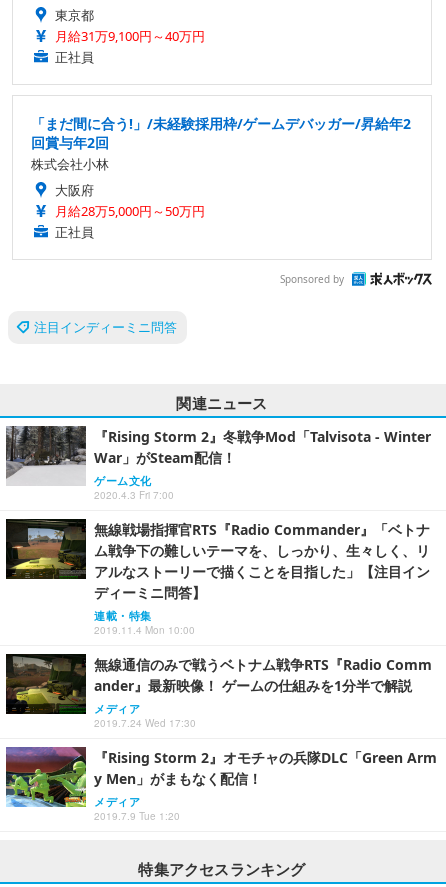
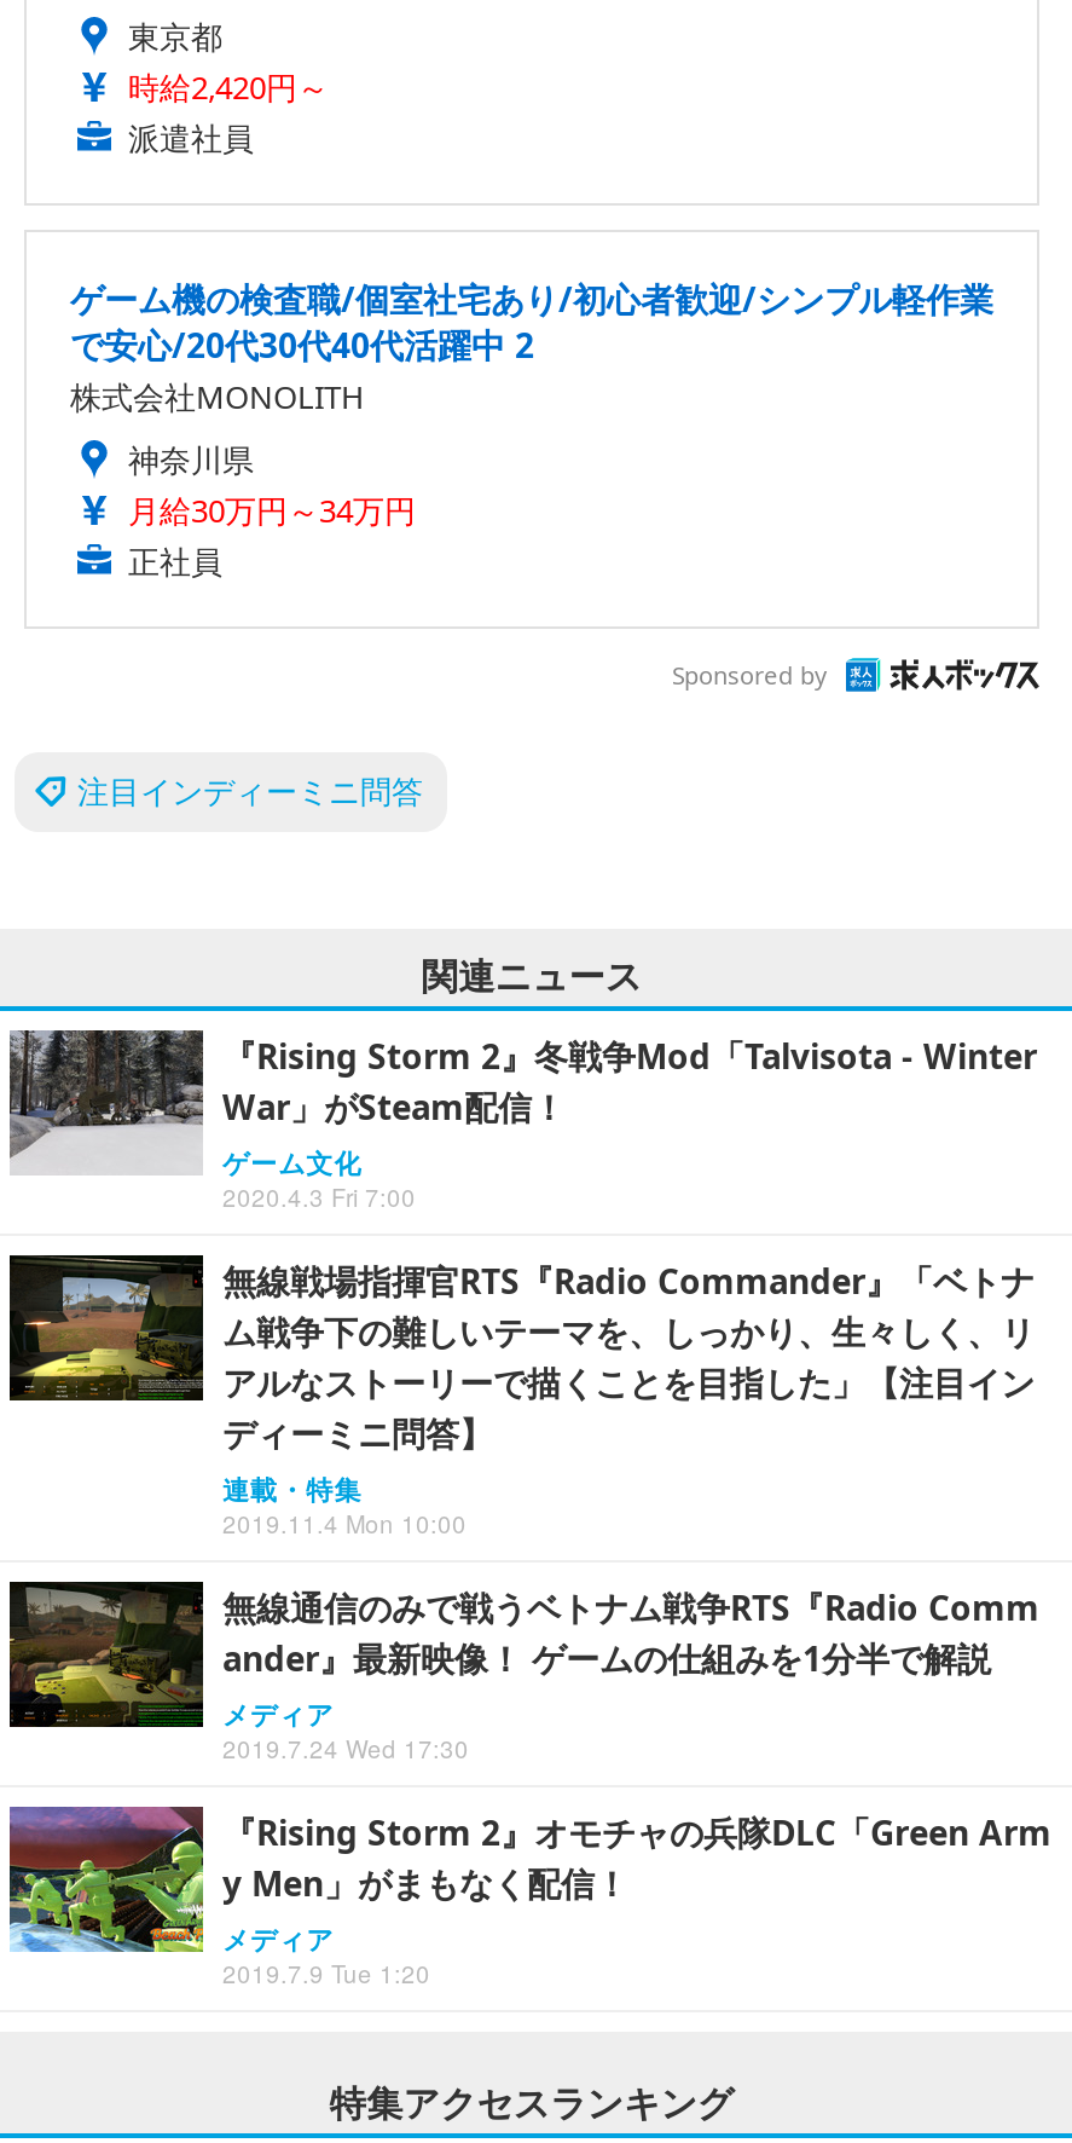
[55,26,205,65] 月給31万9,100円～40万円 | 正社員 -> [128,64,329,158] 時給2,420円～ | 派遣社員
[31,113,411,219] 「まだ間に合う!」/未経験採用枠/ゲームデバッガー/昇給年2 | 回賞与年2回 | 株式会社小林 | 大阪府 | 月給28万5,000円～50万円 -> [70,275,993,531] ゲーム機の検査職/個室社宅あり/初心者歓迎/シンプル軽作業 | で安心/20代30代40代活躍中 2 | 株式会社MONOLITH | 神奈川県 | 月給30万円～34万円

